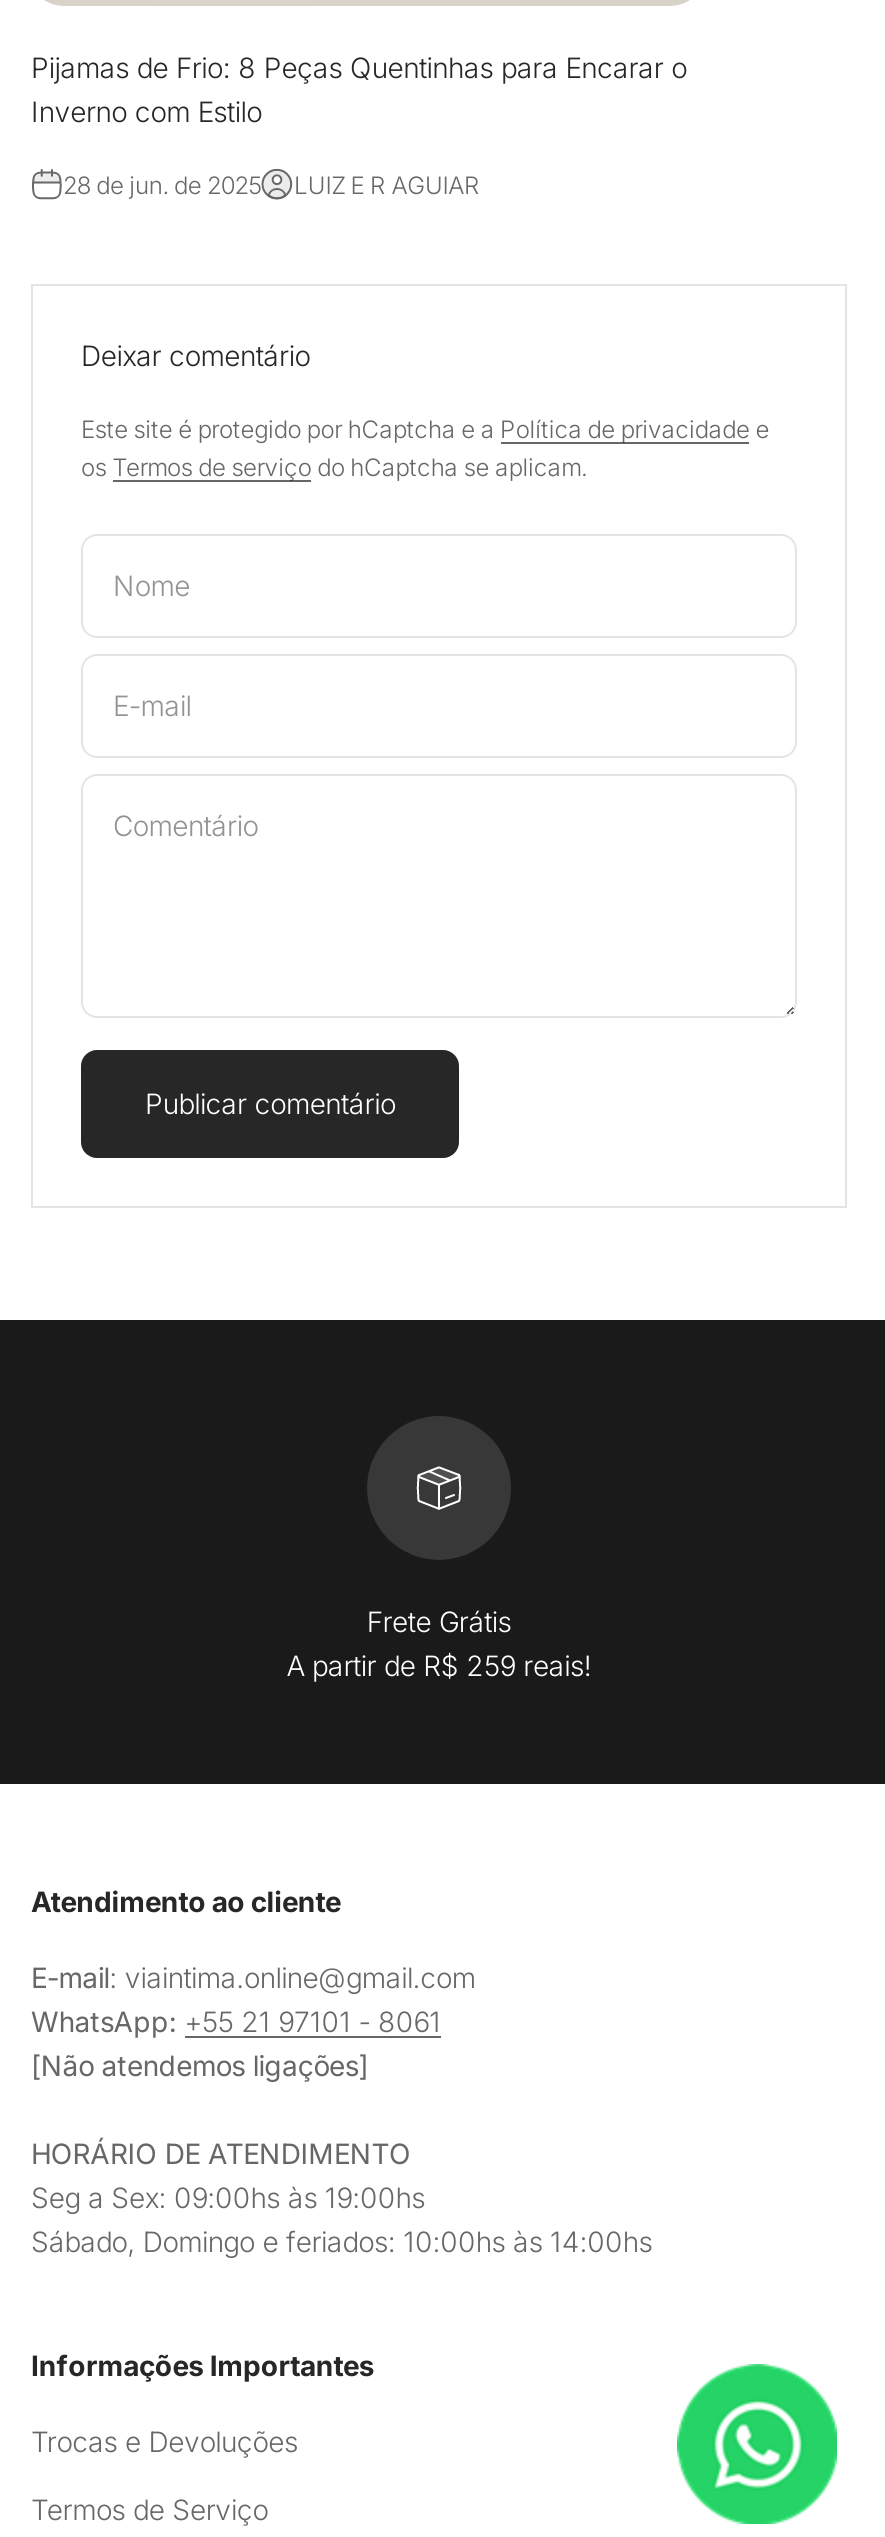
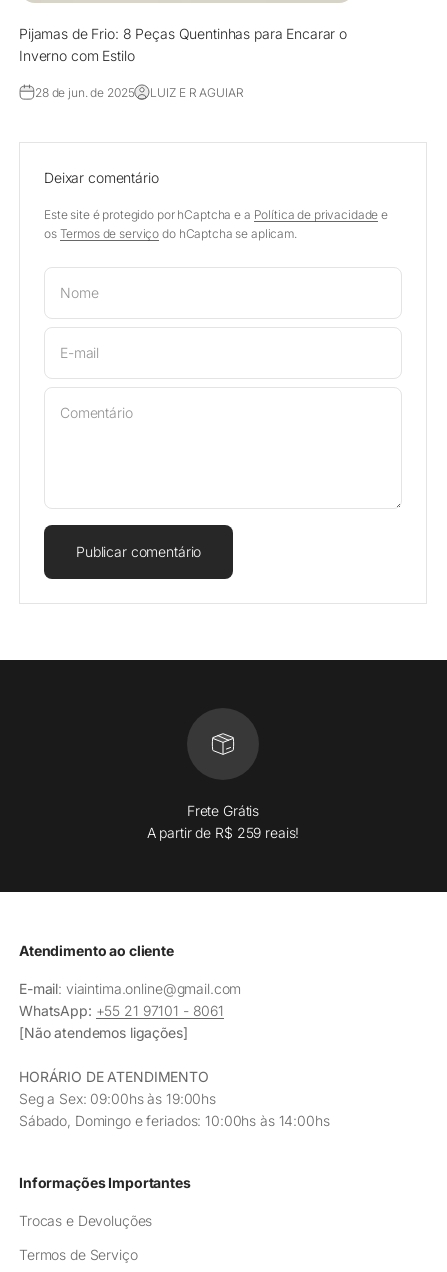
[675,2362,839,2526] [image] -> none

